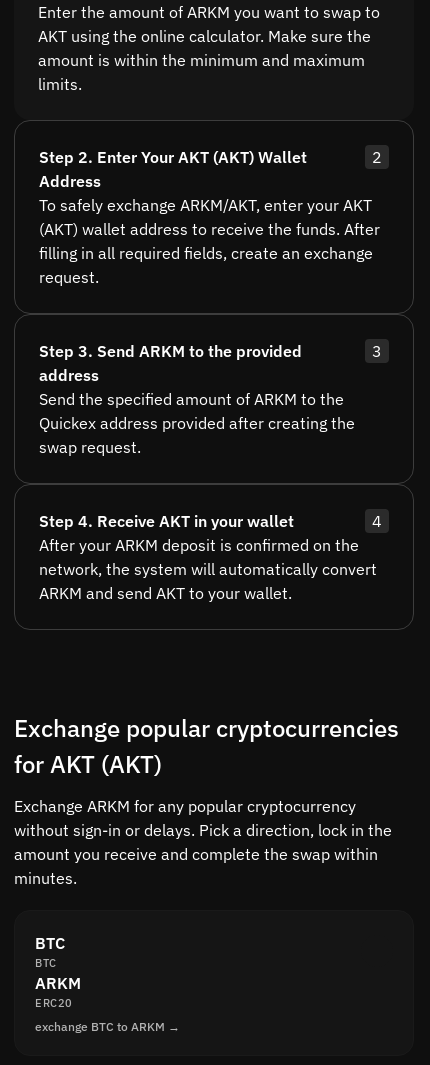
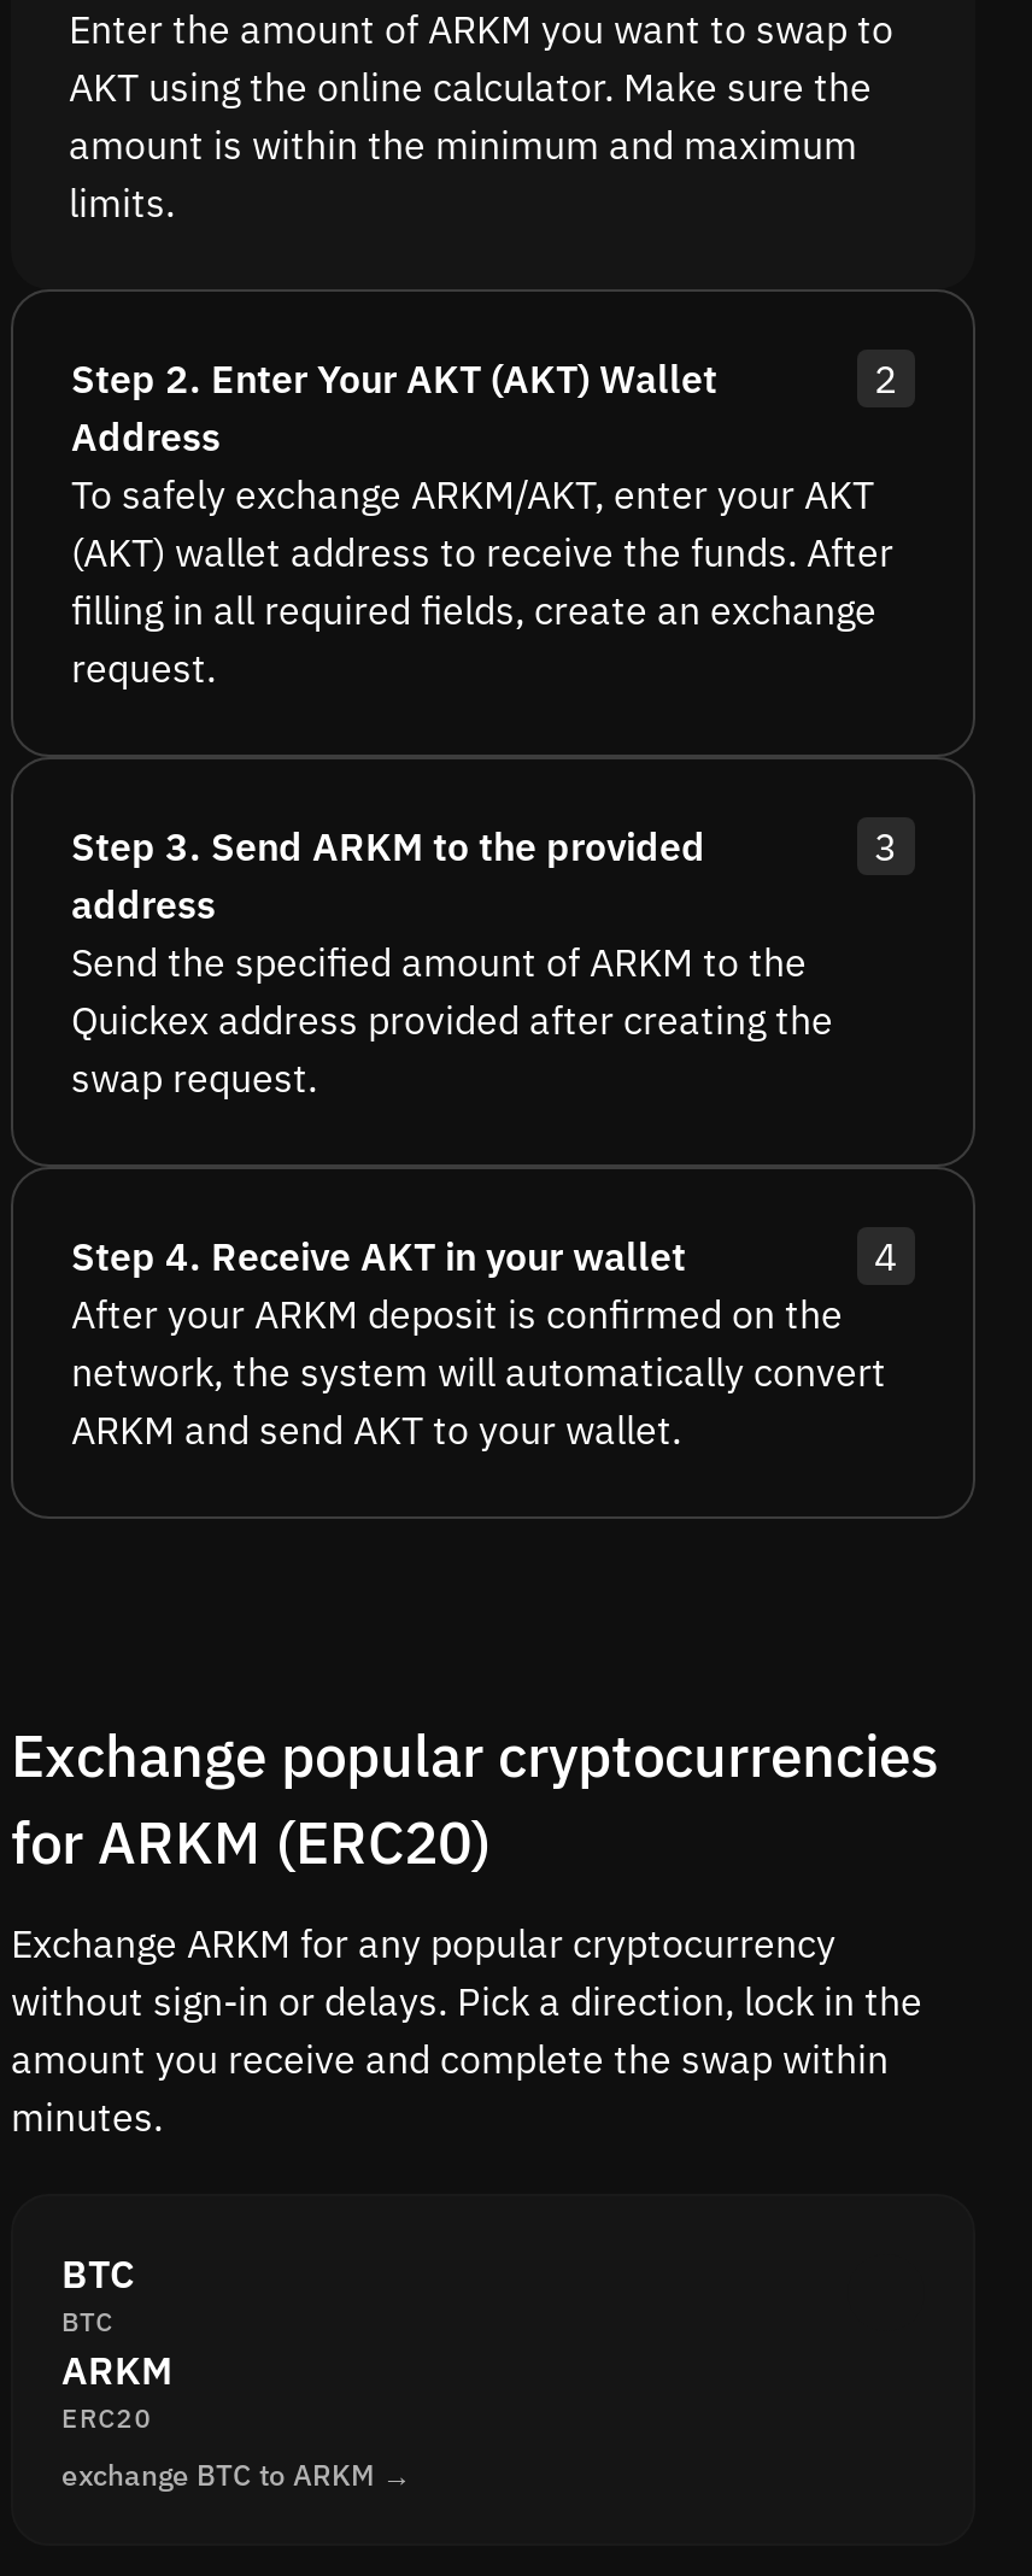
[14,748,162,780] for AKT (AKT) -> [11,1804,491,1881] for ARKM (ERC20)

